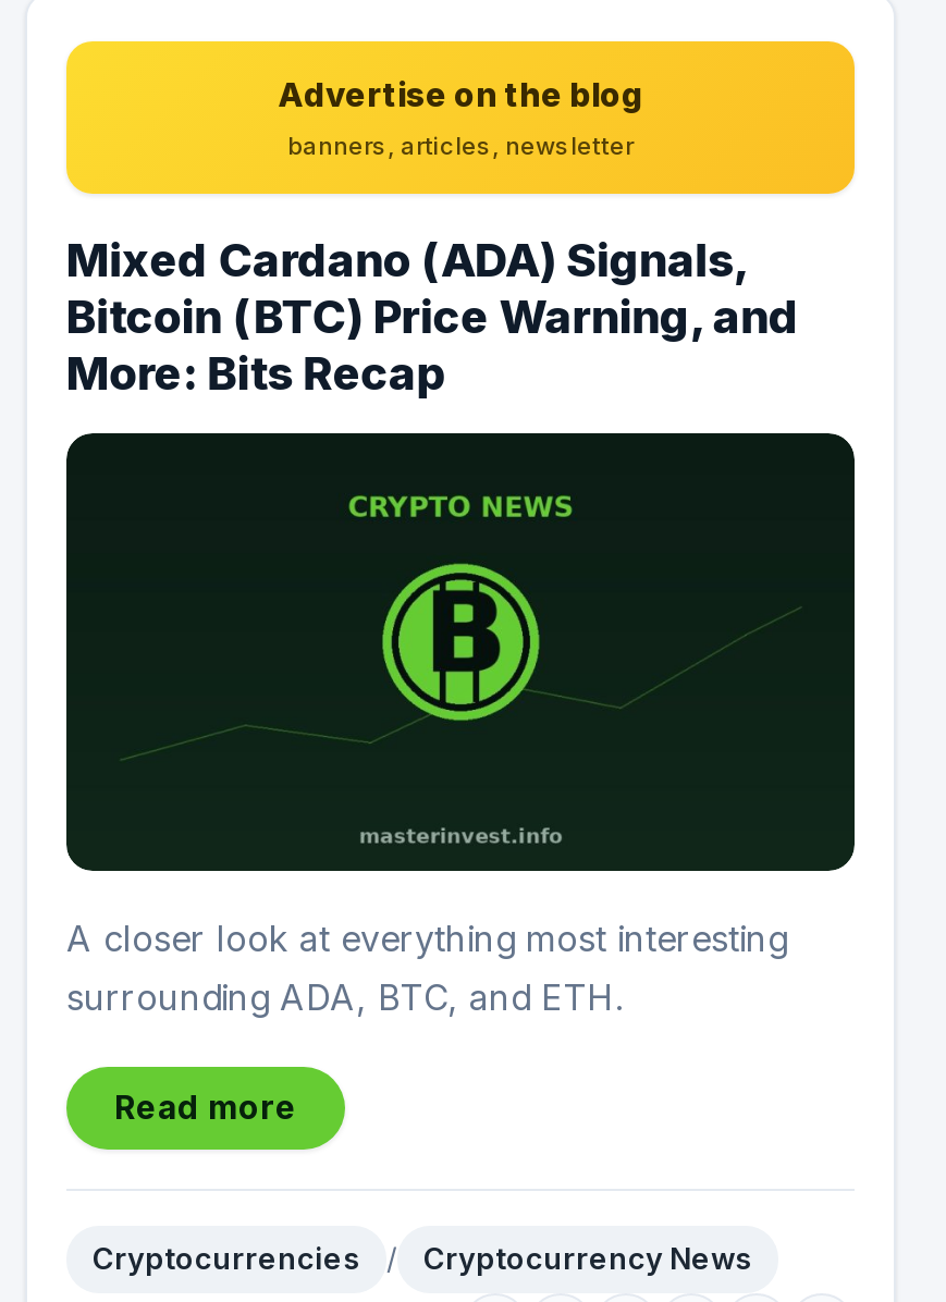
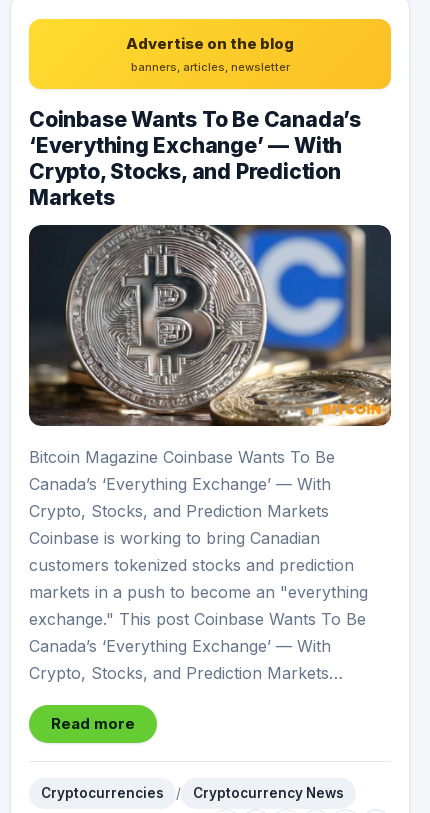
[66,233,799,401] Mixed Cardano (ADA) Signals, | Bitcoin (BTC) Price Warning, and | More: Bits Recap -> [29,107,361,210] Coinbase Wants To Be Canada’s | ‘Everything Exchange’ — With | Crypto, Stocks, and Prediction | Markets
[64,431,857,1019] [image] | A closer look at everything most interesting | surrounding ADA, BTC, and ETH. -> [28,224,392,683] [image] | Bitcoin Magazine Coinbase Wants To Be | Canada’s ‘Everything Exchange’ — With | Crypto, Stocks, and Prediction Markets | Coinbase is working to bring Canadian | customers tokenized stocks and prediction | markets in a push to become an "everything | exchange." This post Coinbase Wants To Be | Canada’s ‘Everything Exchange’ — With | Crypto, Stocks, and Prediction Markets…

